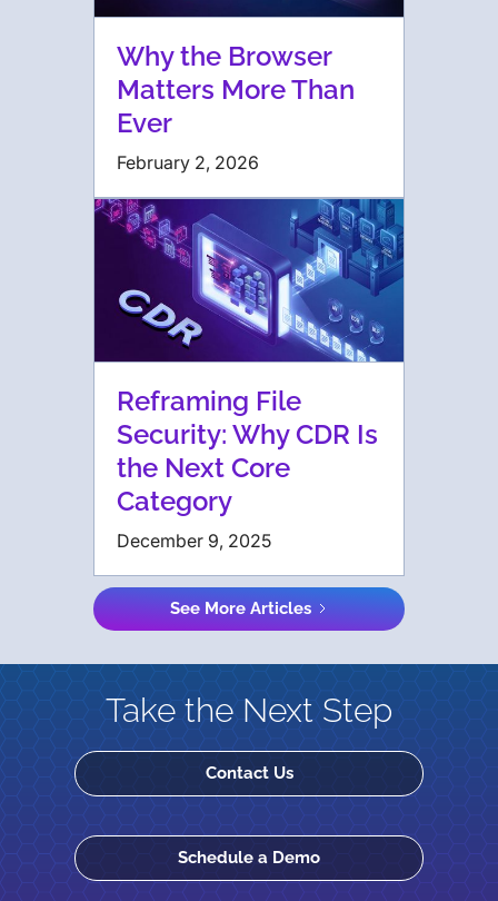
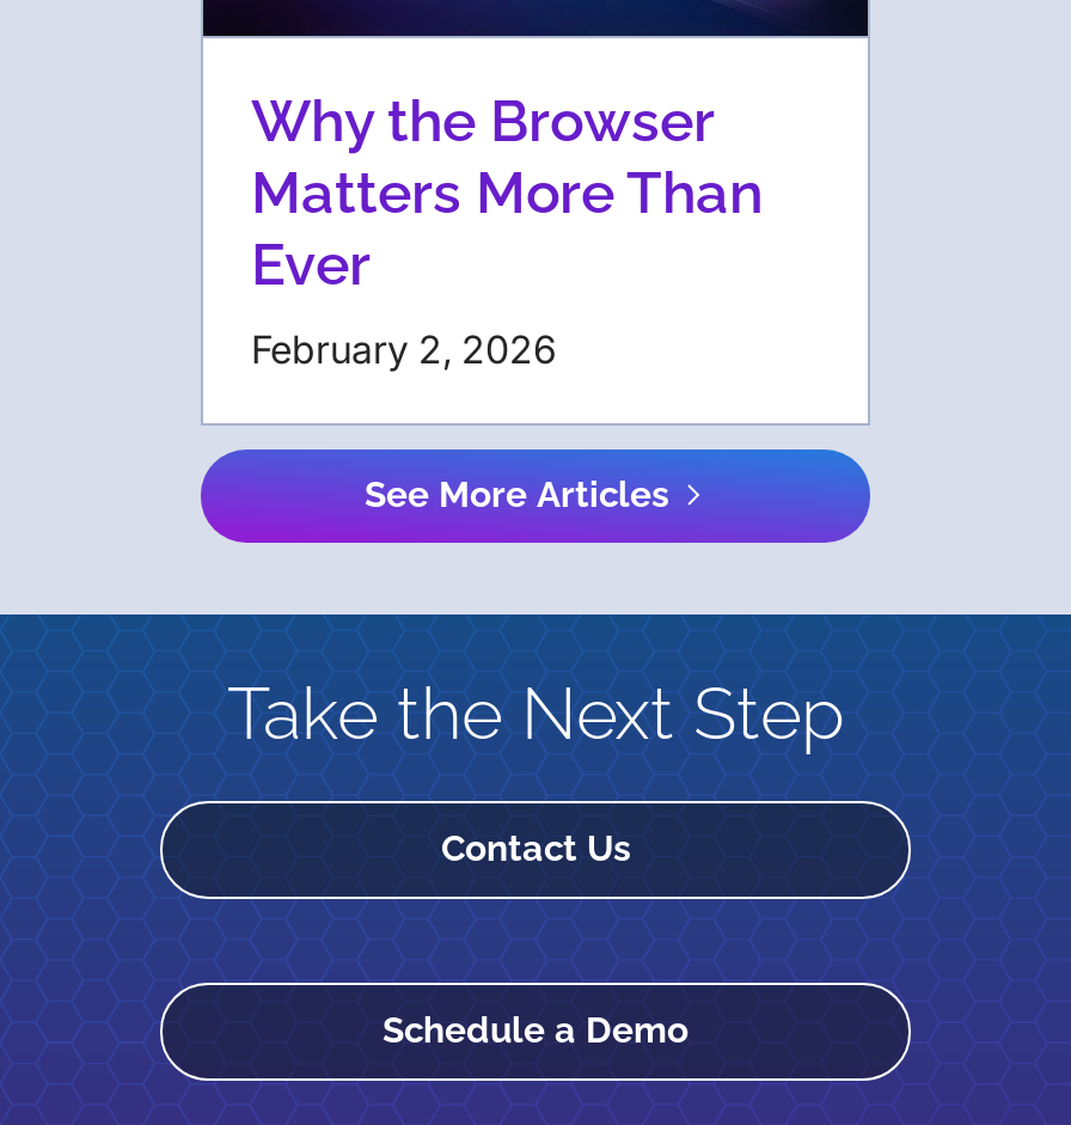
[93,198,405,552] [image] | Reframing File | Security: Why CDR Is | the Next Core | Category | December 9, 2025 -> none

